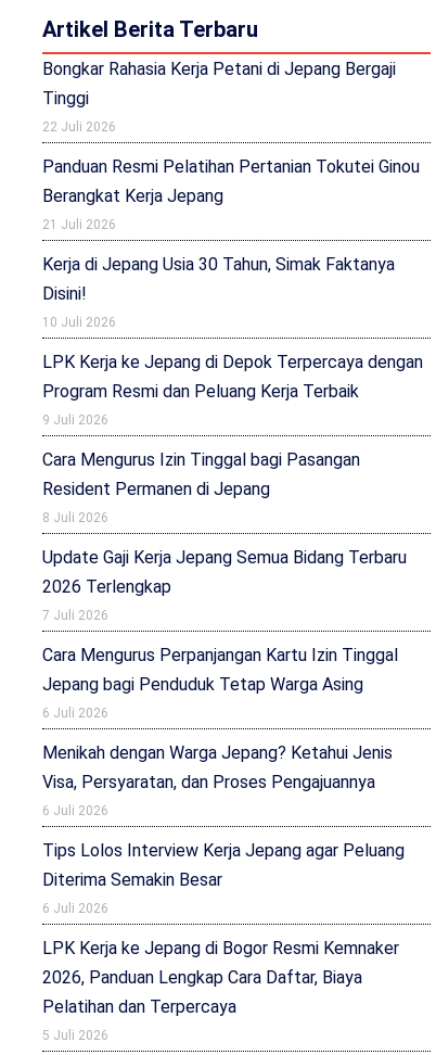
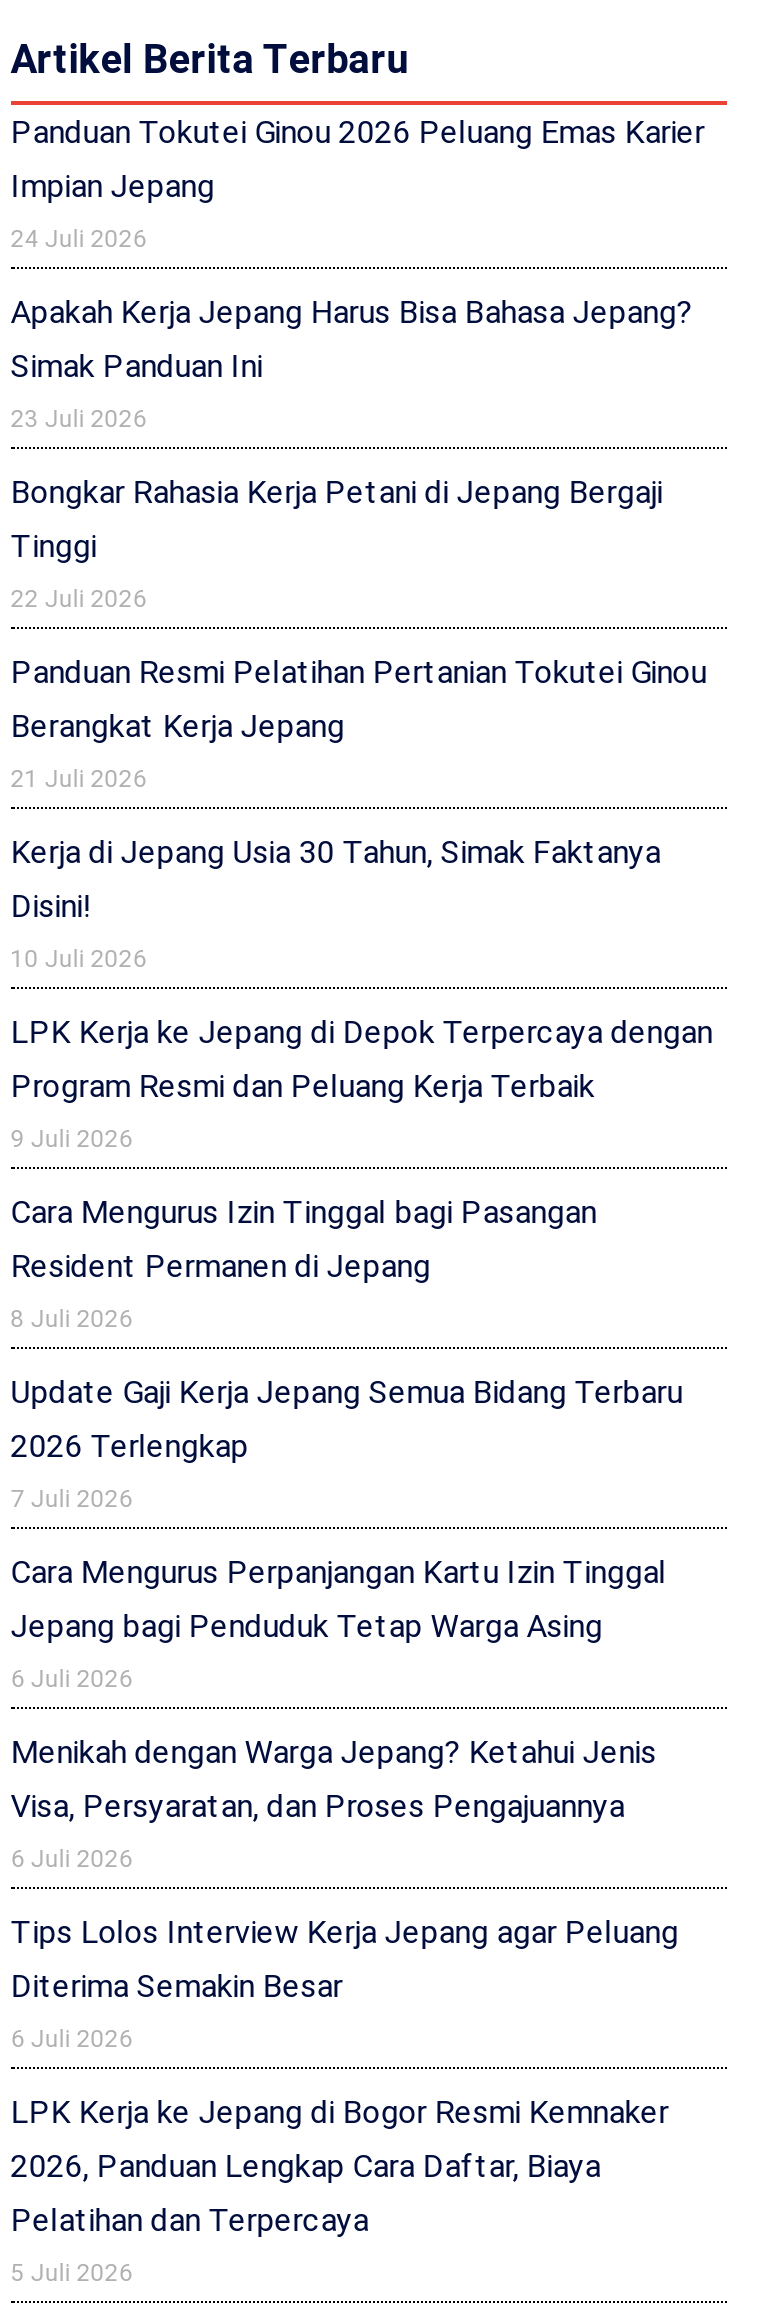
none -> [11,113,705,433] Panduan Tokutei Ginou 2026 Peluang Emas Karier | Impian Jepang | 24 Juli 2026 | Apakah Kerja Jepang Harus Bisa Bahasa Jepang? | Simak Panduan Ini | 23 Juli 2026

